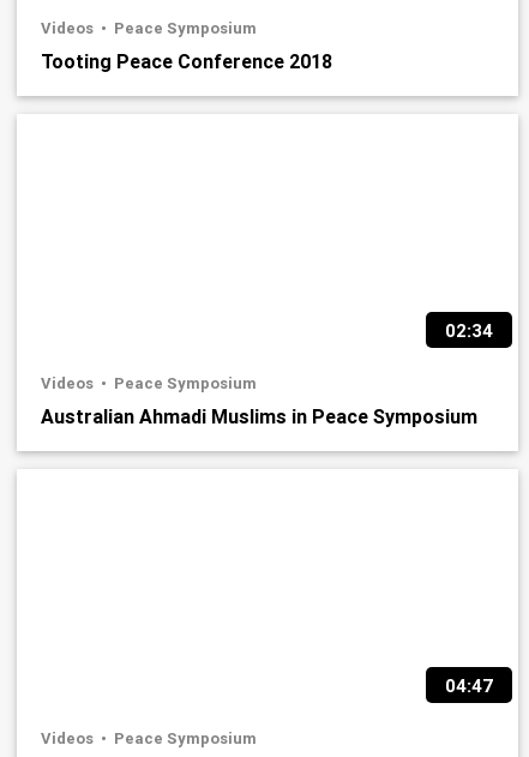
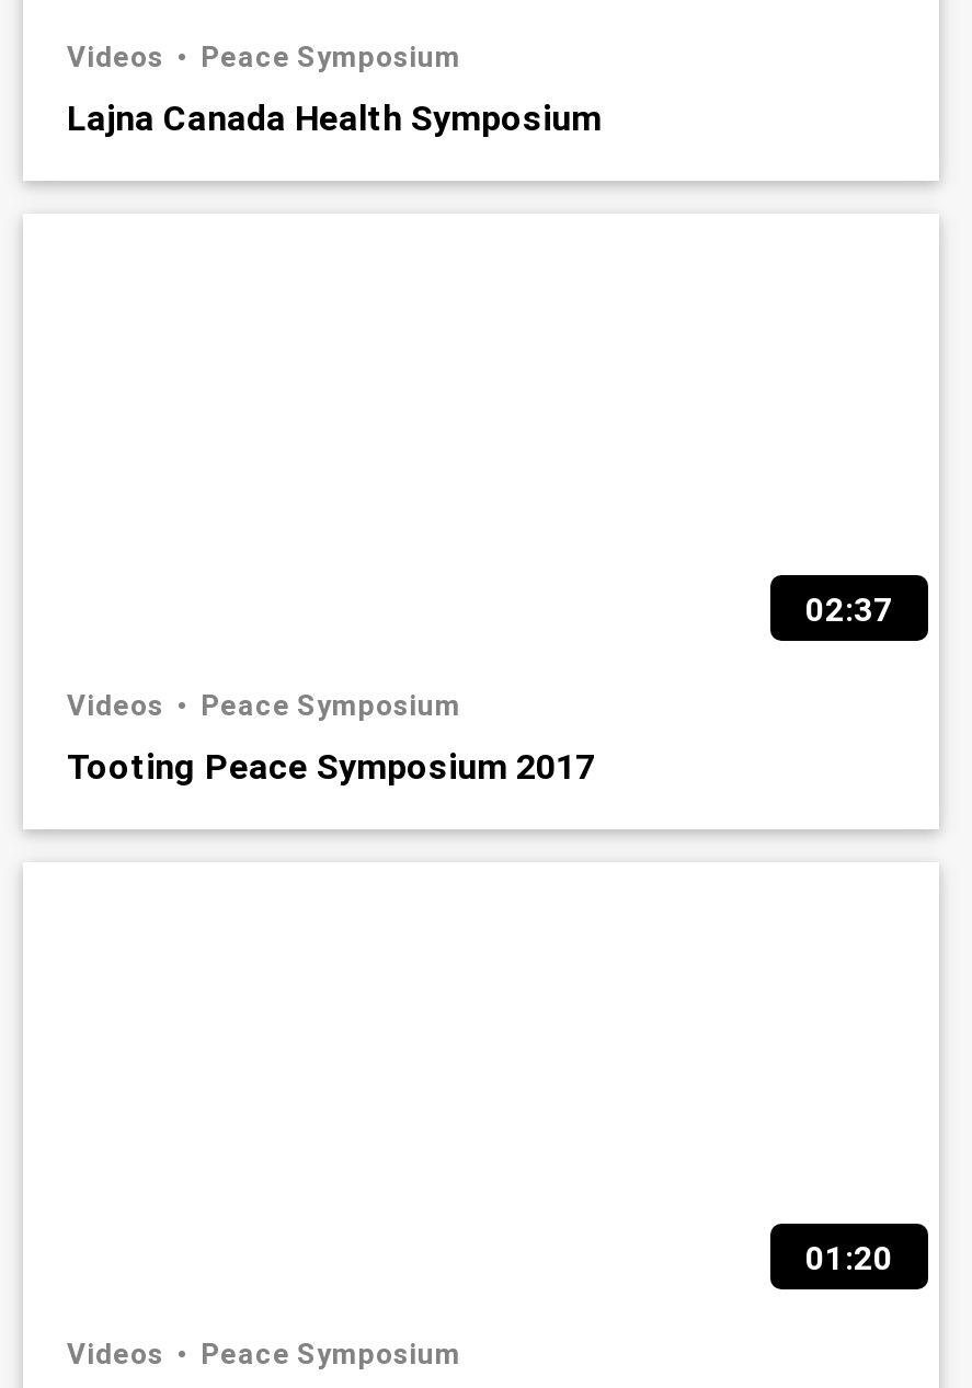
[41,49,332,73] Tooting Peace Conference 2018 -> [67,95,602,139] Lajna Canada Health Symposium
[445,319,493,342] 02:34 -> [805,588,893,630] 02:37
[41,404,477,428] Australian Ahmadi Muslims in Peace Symposium -> [67,744,595,788] Tooting Peace Symposium 2017
[445,674,493,697] 04:47 -> [805,1237,893,1278] 01:20

